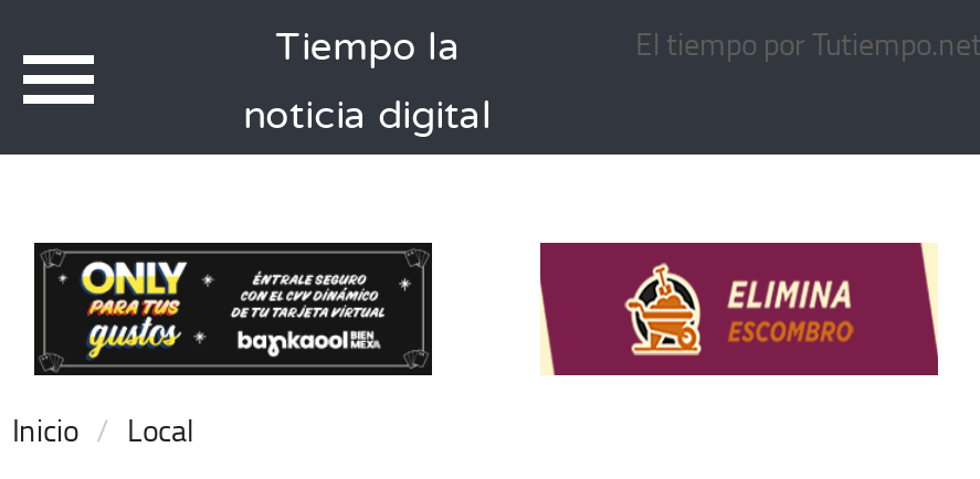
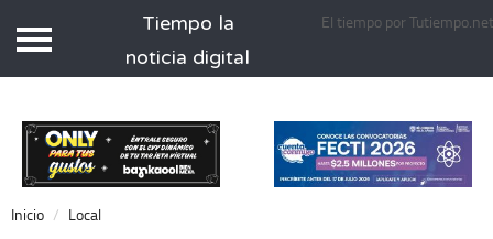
[538,241,938,377] [image] -> [273,120,473,188] [image]

